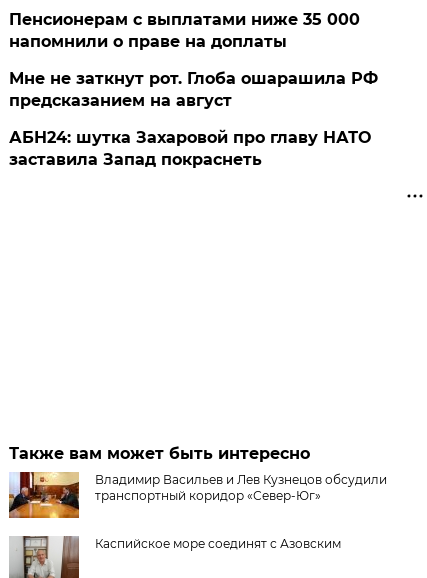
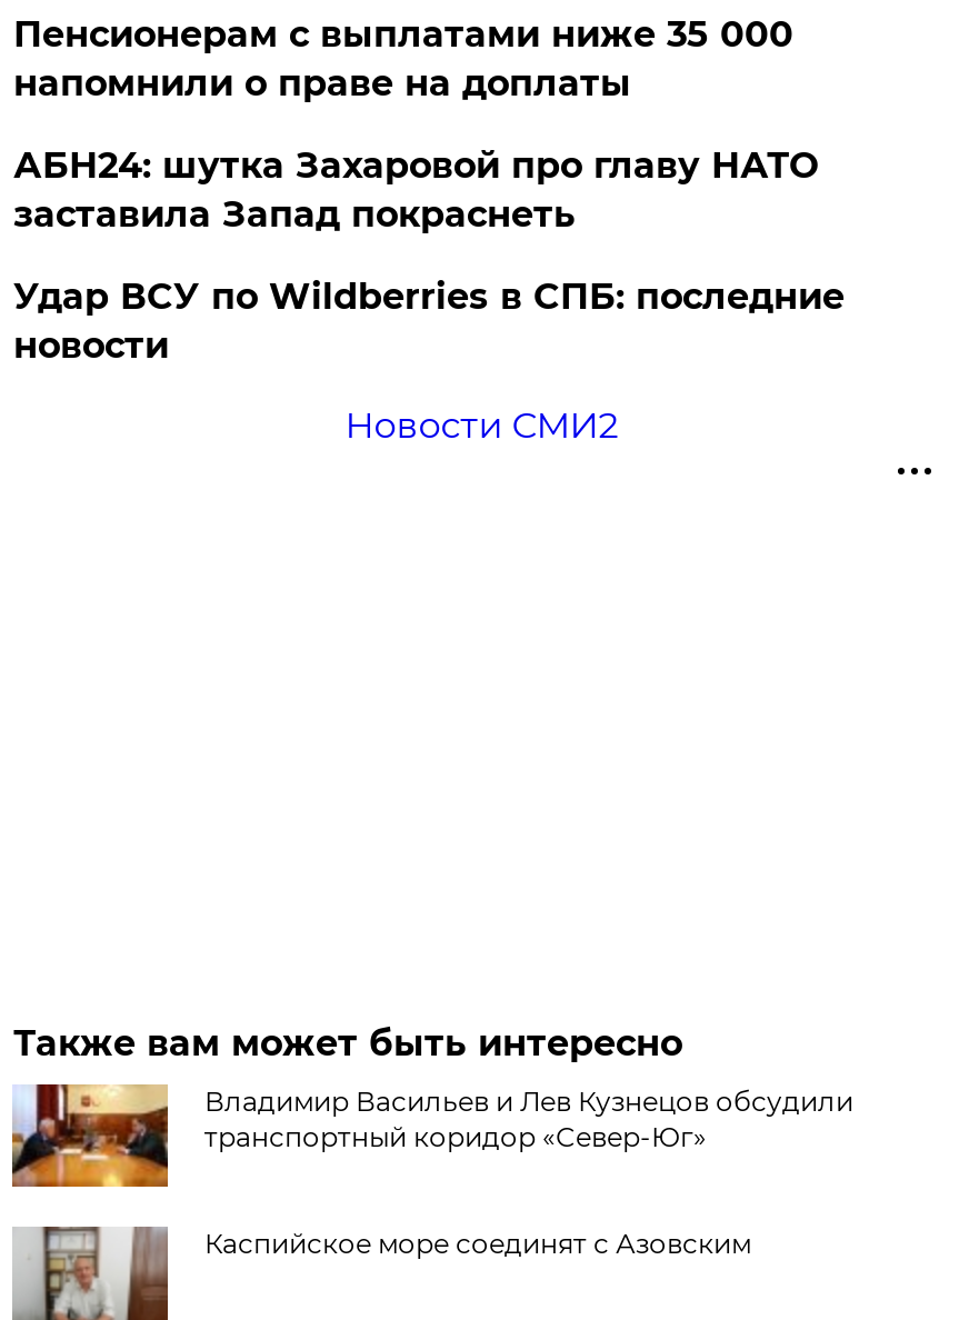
[9,69,378,110] Мне не заткнут рот. Глоба ошарашила РФ | предсказанием на август -> none
moved [9,128,371,169] -> [13,144,818,235]: АБН24: шутка Захаровой про главу НАТО | заставила Запад покраснеть
none -> [13,275,844,446] Удар ВСУ по Wildberries в СПБ: последние | новости | Новости СМИ2

